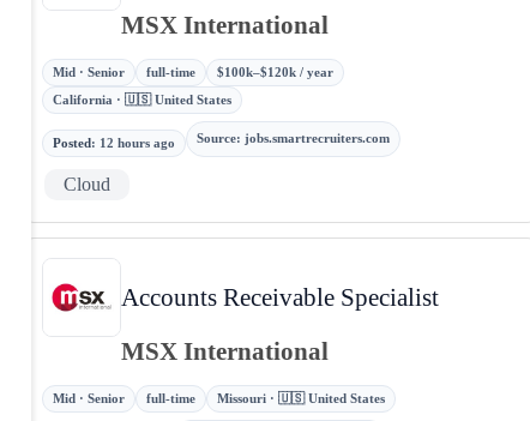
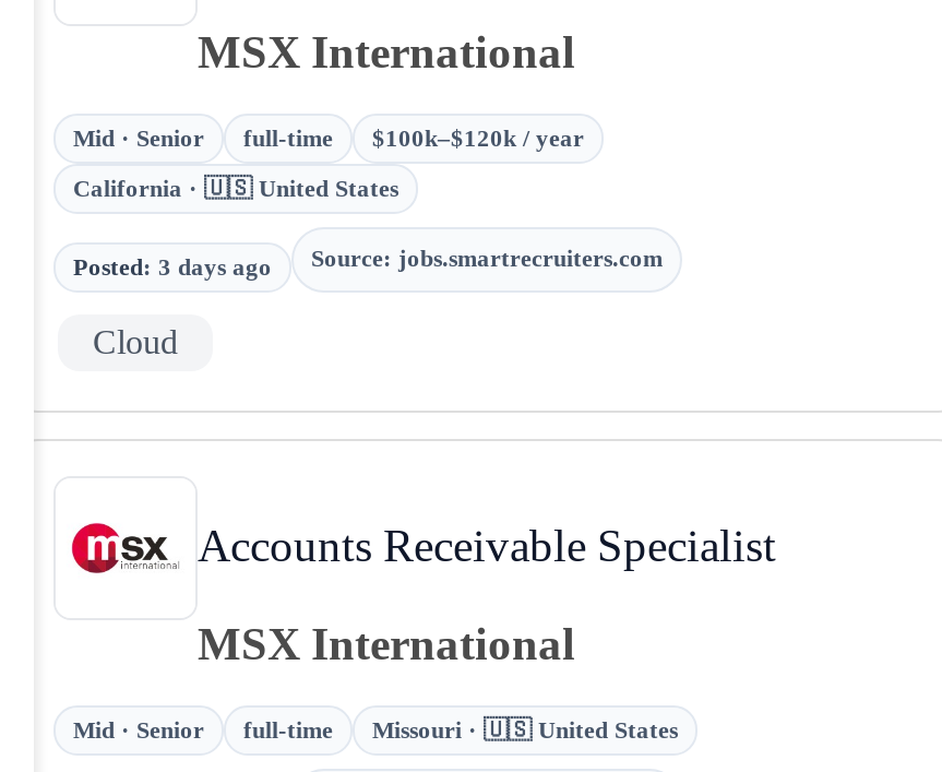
[53,136,175,150] Posted: 12 hours ago -> [73,252,272,278] Posted: 3 days ago

